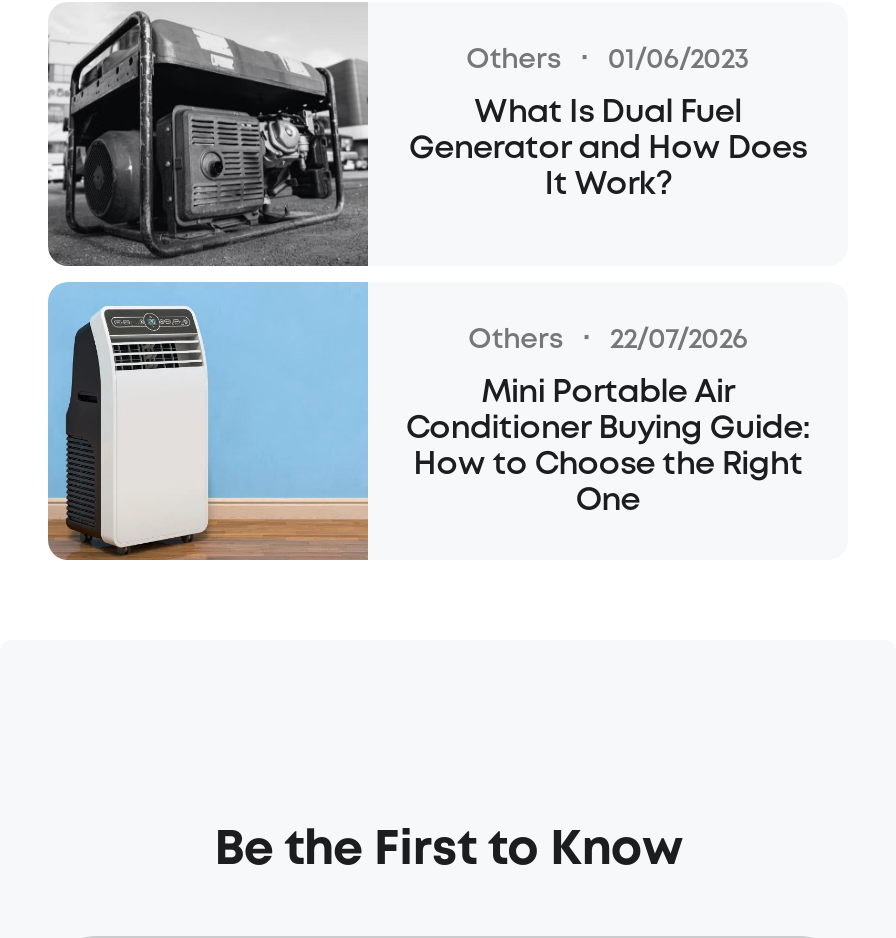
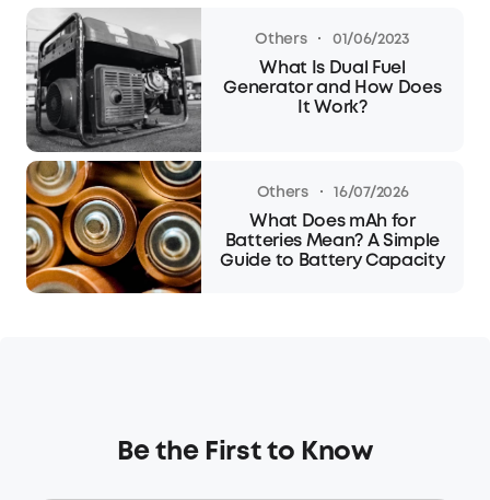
[46,282,810,562] [image] | Mini Portable Air | Conditioner Buying Guide: | How to Choose the Right | One -> [25,160,444,294] [image] | What Does mAh for | Batteries Mean? A Simple | Guide to Battery Capacity
[610,329,747,353] 22/07/2026 -> [334,186,408,199] 16/07/2026

